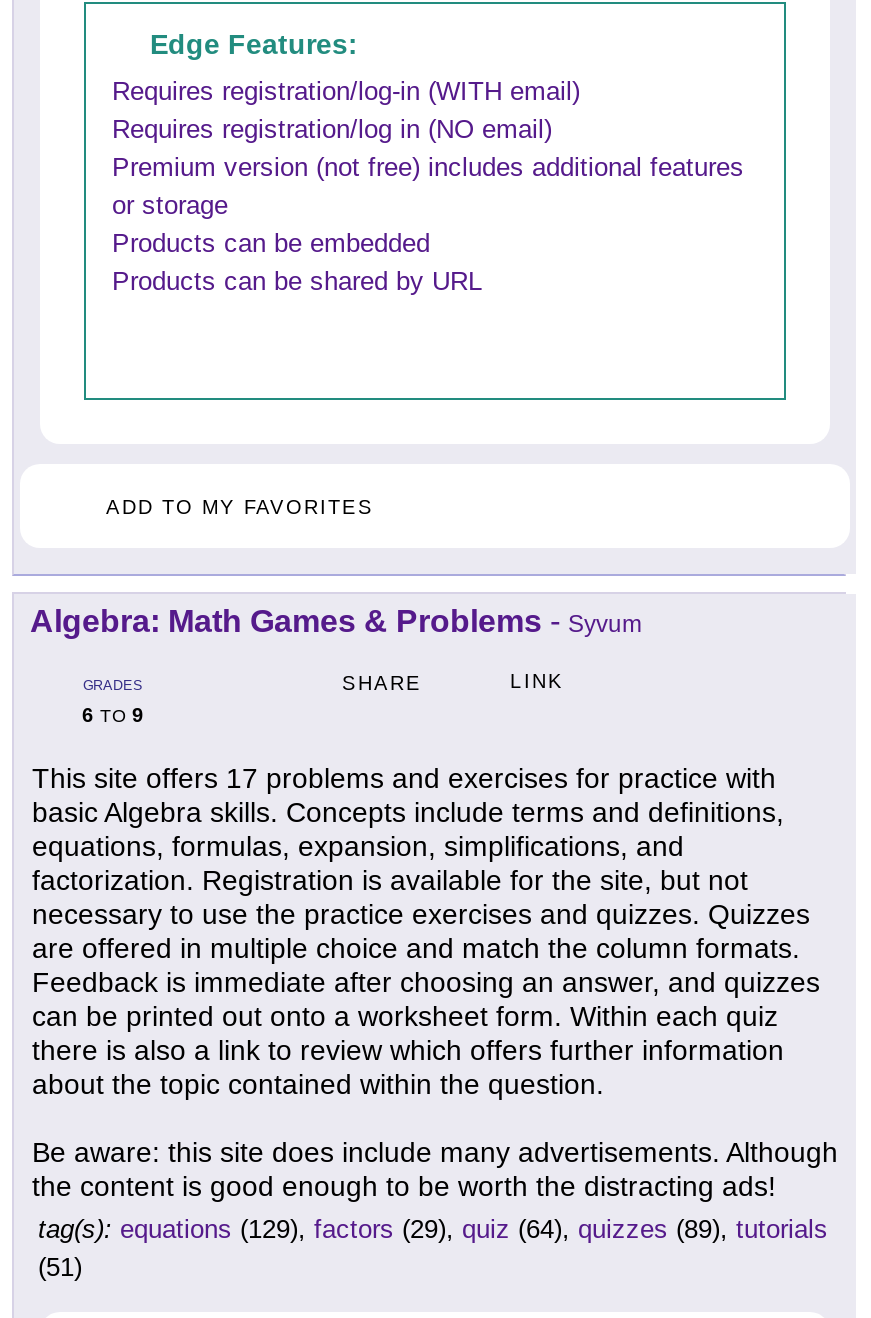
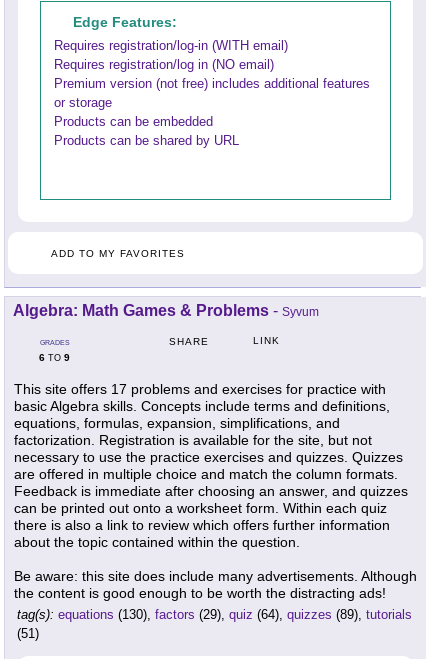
[38,1215,828,1245] tag(s): equations (129), factors (29), quiz (64), quizzes (89), tutorials -> [17,607,412,622] tag(s): equations (130), factors (29), quiz (64), quizzes (89), tutorials

